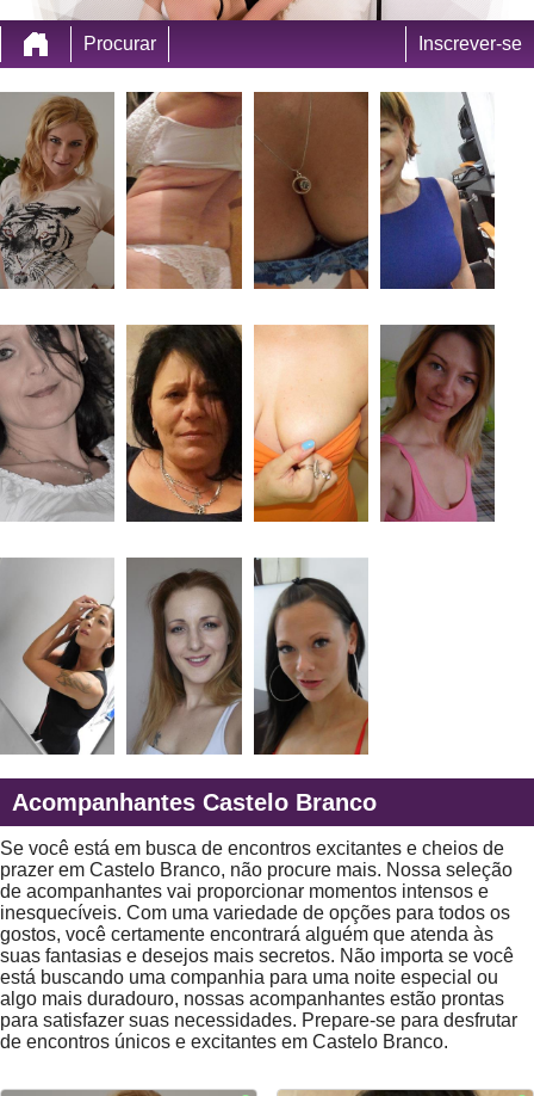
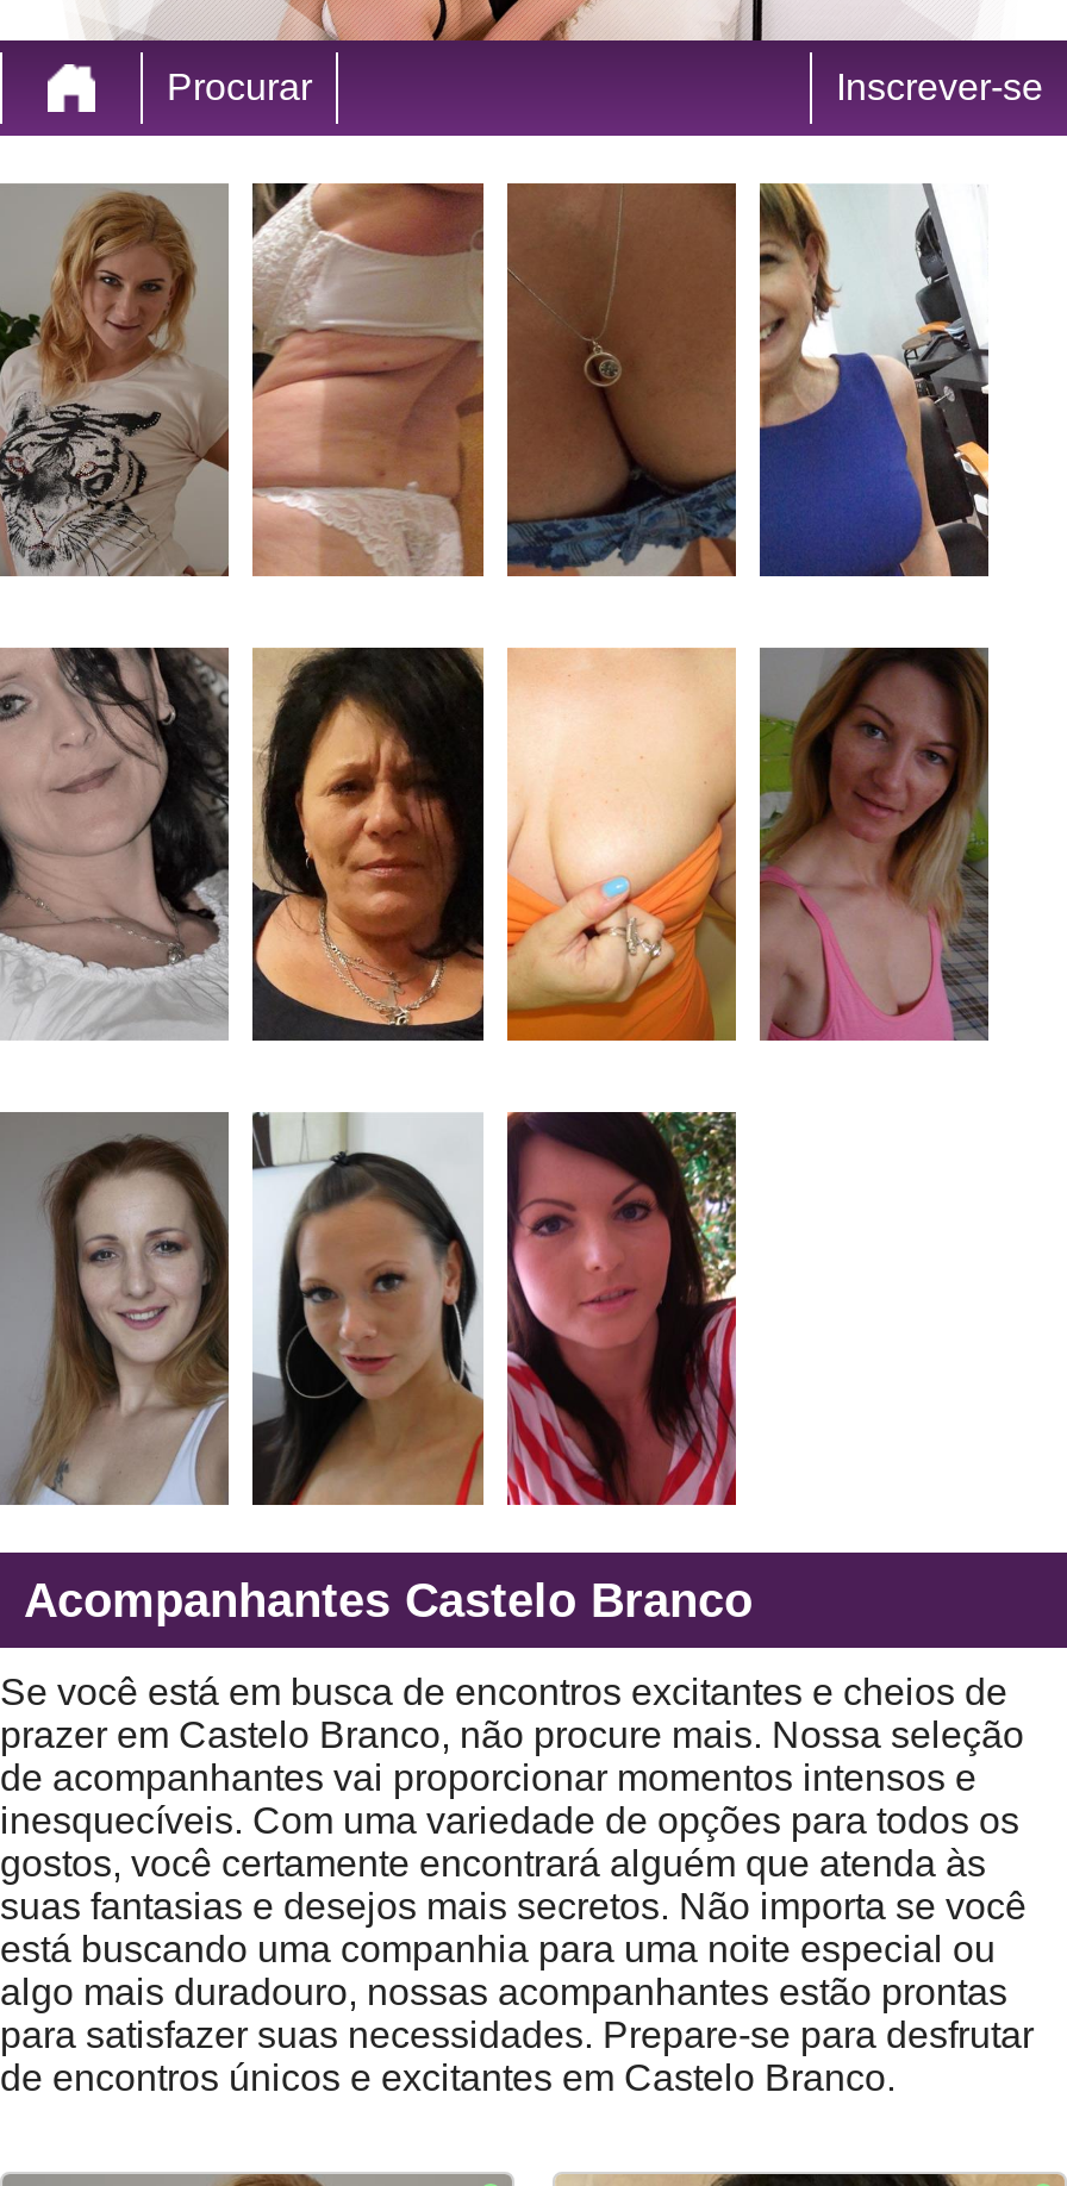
[4,559,116,756] [image] -> [7,1112,231,1507] [image]
[125,558,243,755] [image] -> [252,1112,483,1505] [image]
[253,558,370,756] [image] -> [505,1110,738,1507] [image]

